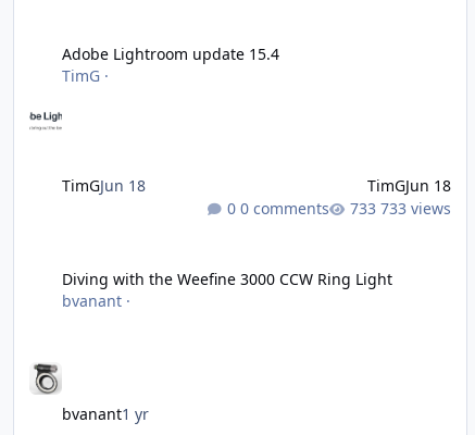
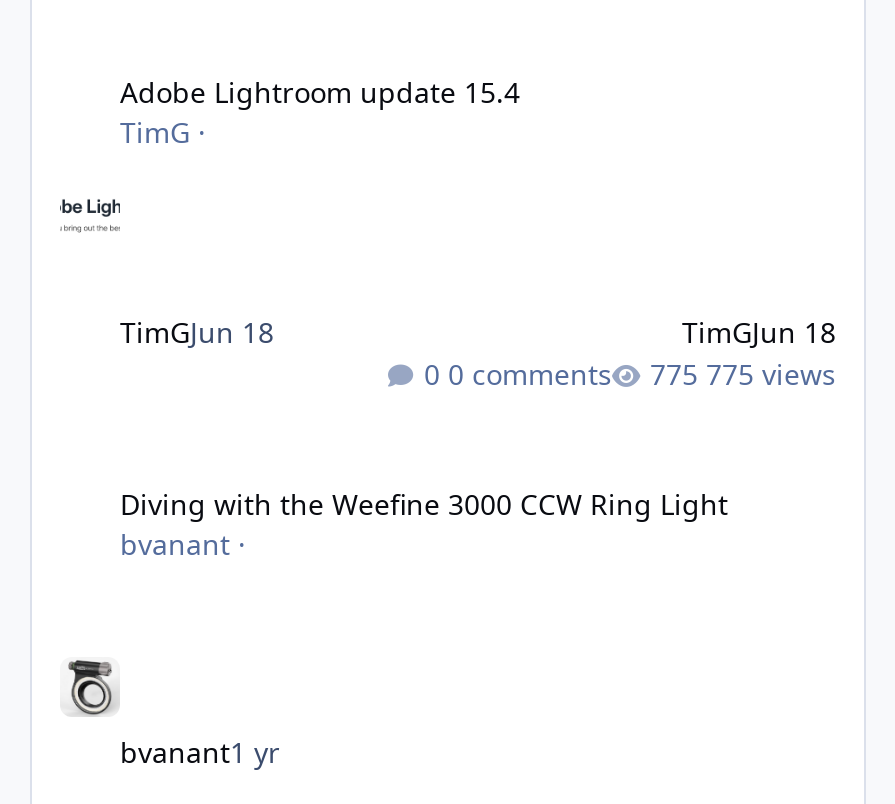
[380,198,451,218] 733 views -> [706,355,836,393] 775 views

